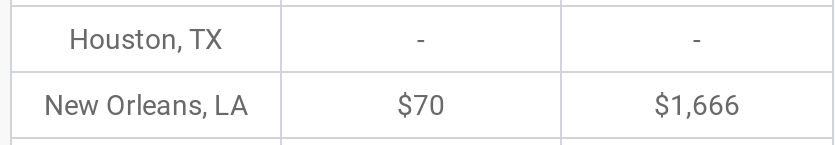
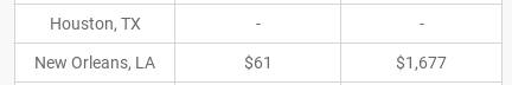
[397,89,445,121] $70 -> [244,53,272,72] $61
[654,89,740,121] $1,666 -> [396,53,447,72] $1,677

